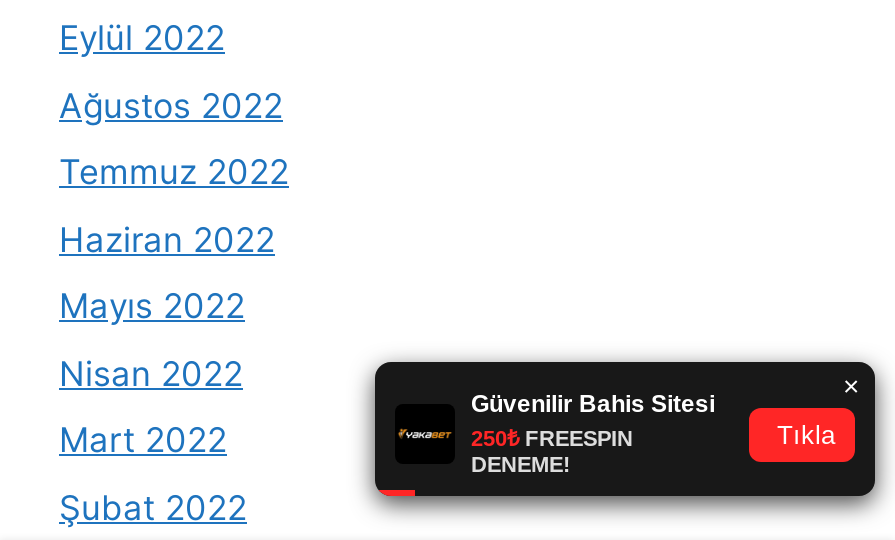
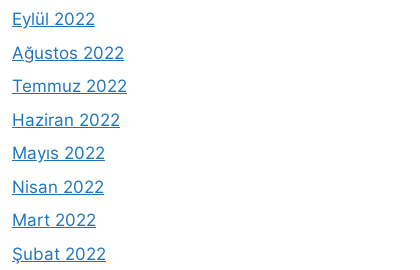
[363,358,887,516] [image] -> none

